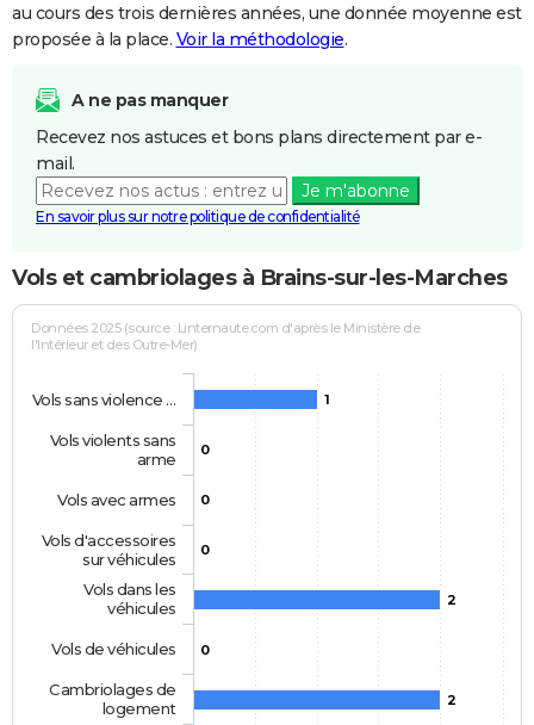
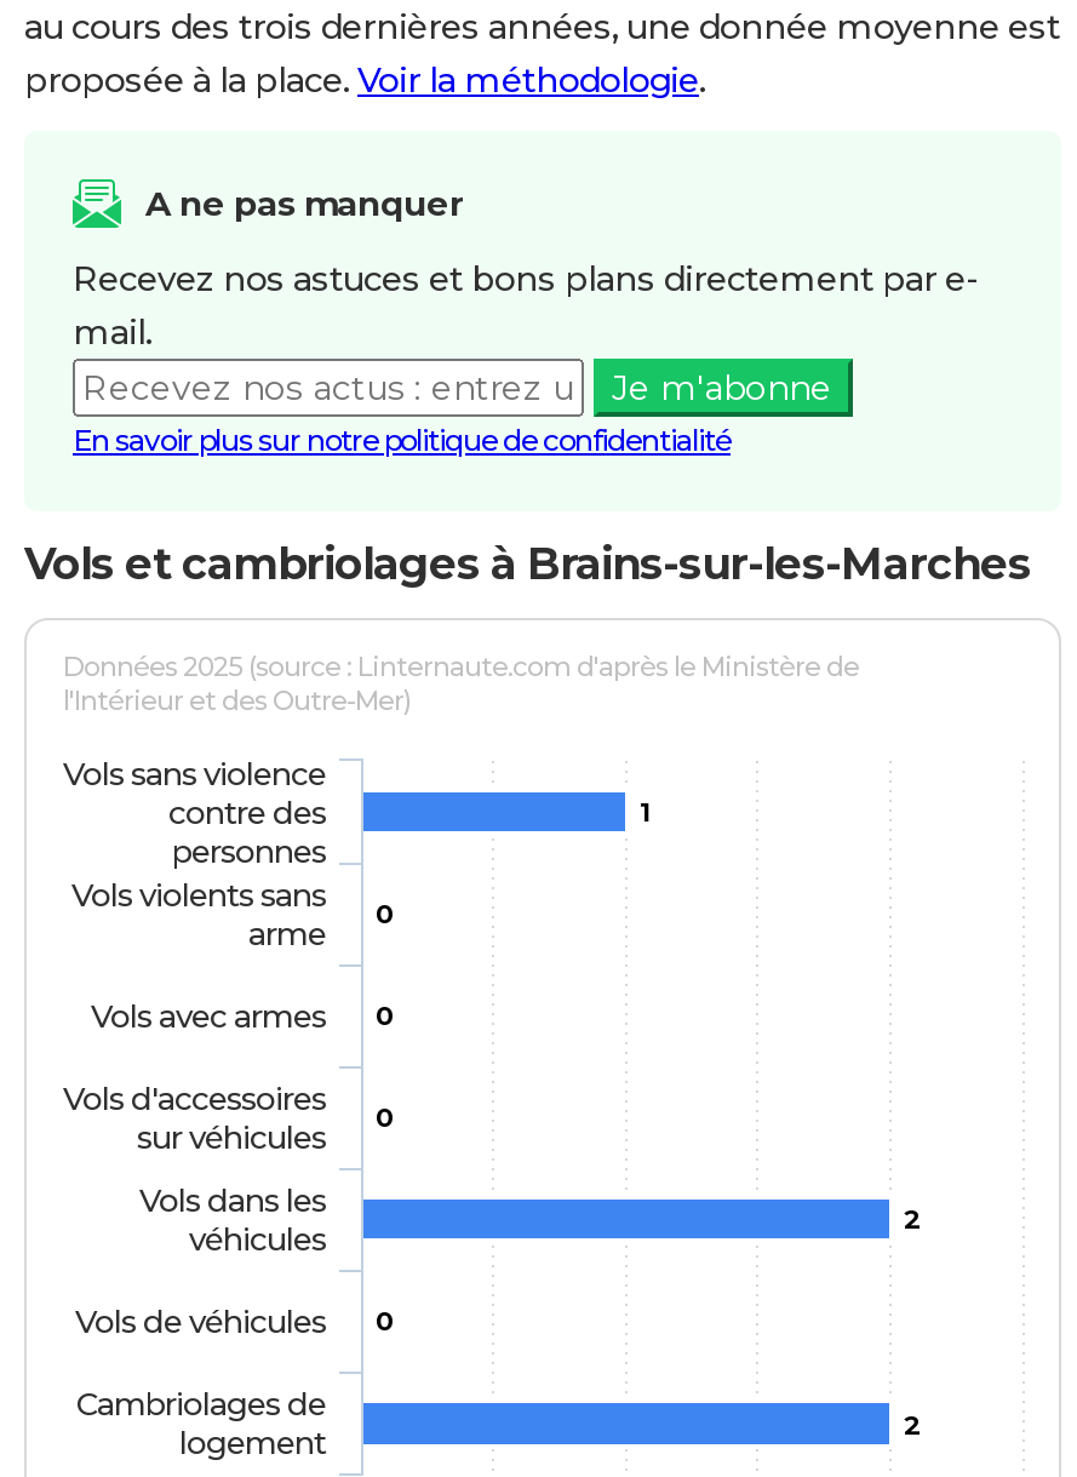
[32,390,176,409] Vols sans violence … -> [63,754,327,871] Vols sans violence | contre des | personnes

